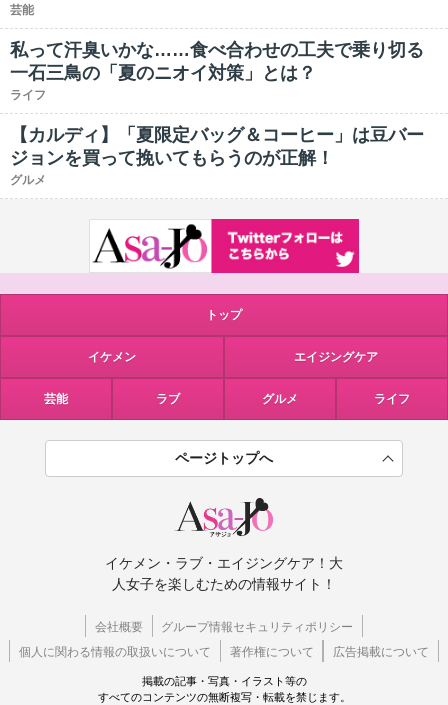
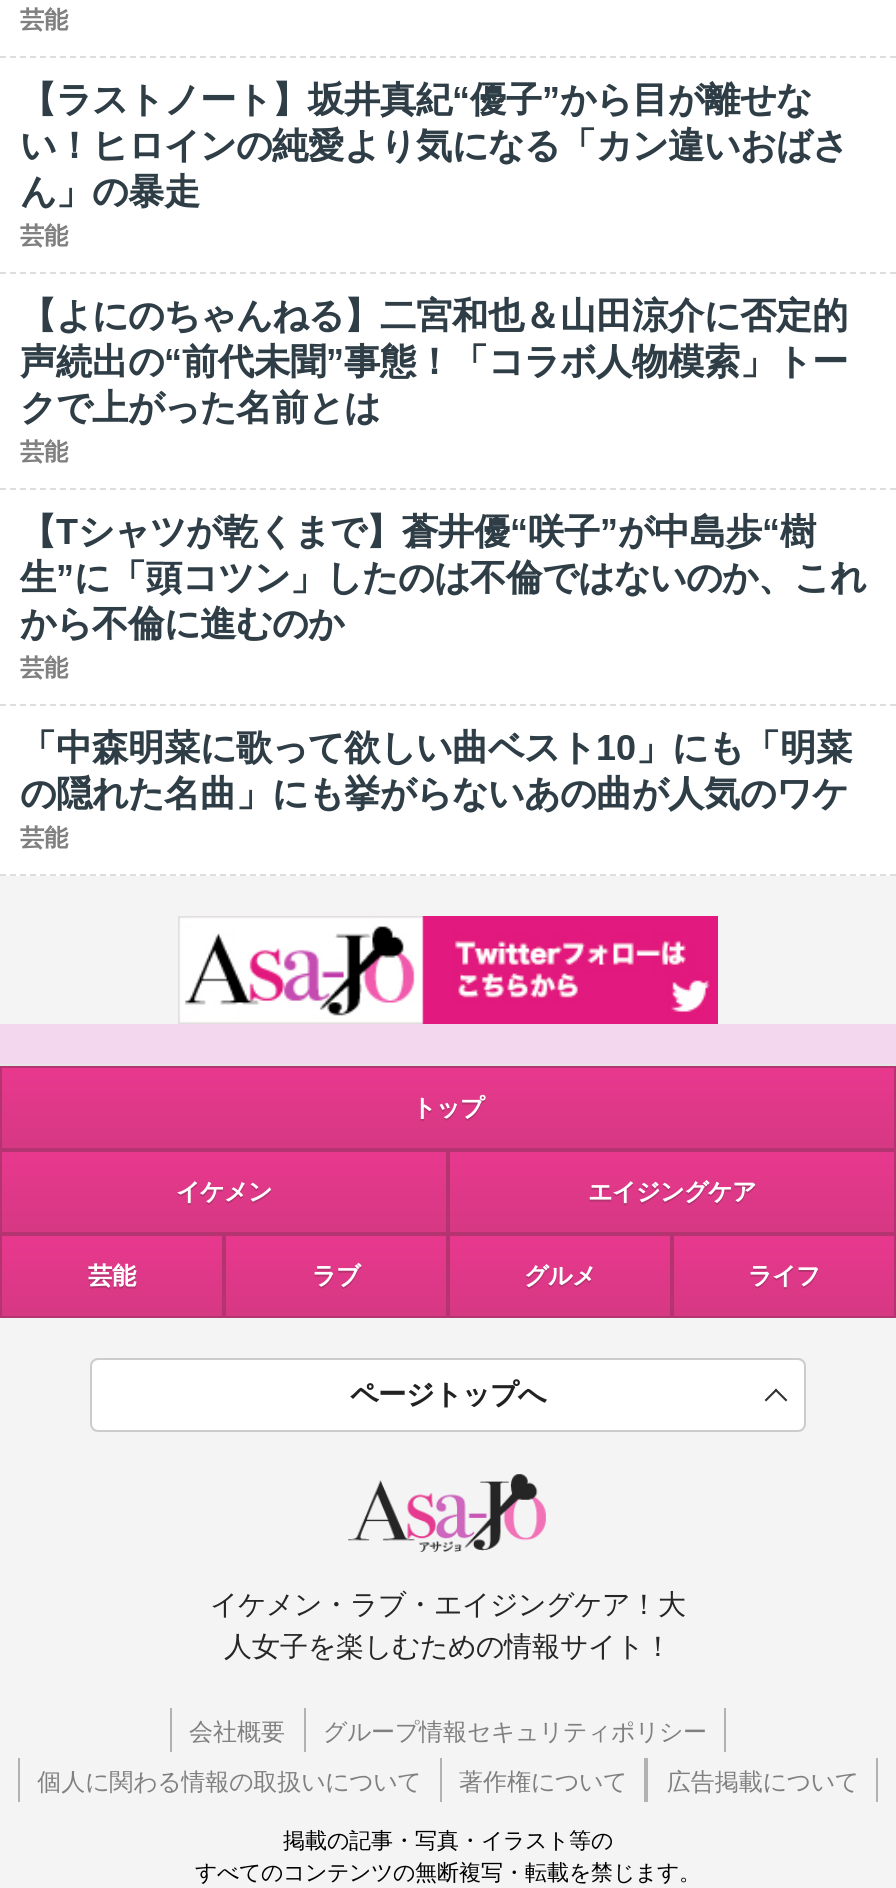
[10,40,424,187] 私って汗臭いかな……食べ合わせの工夫で乗り切る | 一石三鳥の「夏のニオイ対策」とは？ | ライフ | 【カルディ】「夏限定バッグ＆コーヒー」は豆バー | ジョンを買って挽いてもらうのが正解！ | グルメ -> [20,80,866,852] 【ラストノート】坂井真紀“優子”から目が離せな | い！ヒロインの純愛より気になる「カン違いおばさ | ん」の暴走 | 芸能 | 【よにのちゃんねる】二宮和也＆山田涼介に否定的 | 声続出の“前代未聞”事態！「コラボ人物模索」トー | クで上がった名前とは | 芸能 | 【Tシャツが乾くまで】蒼井優“咲子”が中島歩“樹 | 生”に「頭コツン」したのは不倫ではないのか、これ | から不倫に進むのか | 芸能 | 「中森明菜に歌って欲しい曲ベスト10」にも「明菜 | の隠れた名曲」にも挙がらないあの曲が人気のワケ | 芸能

